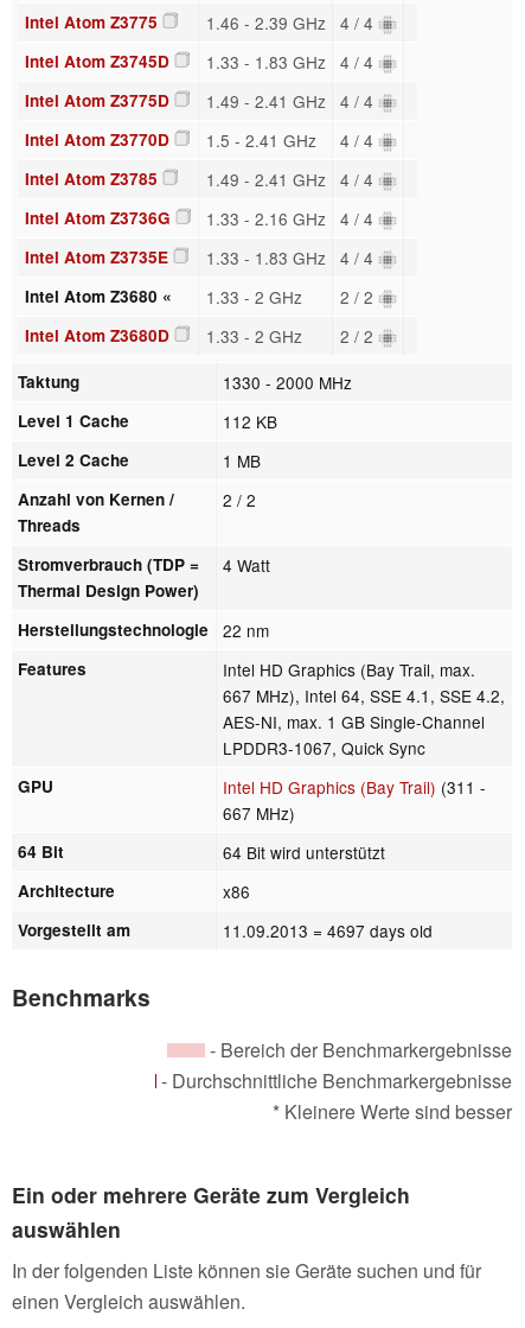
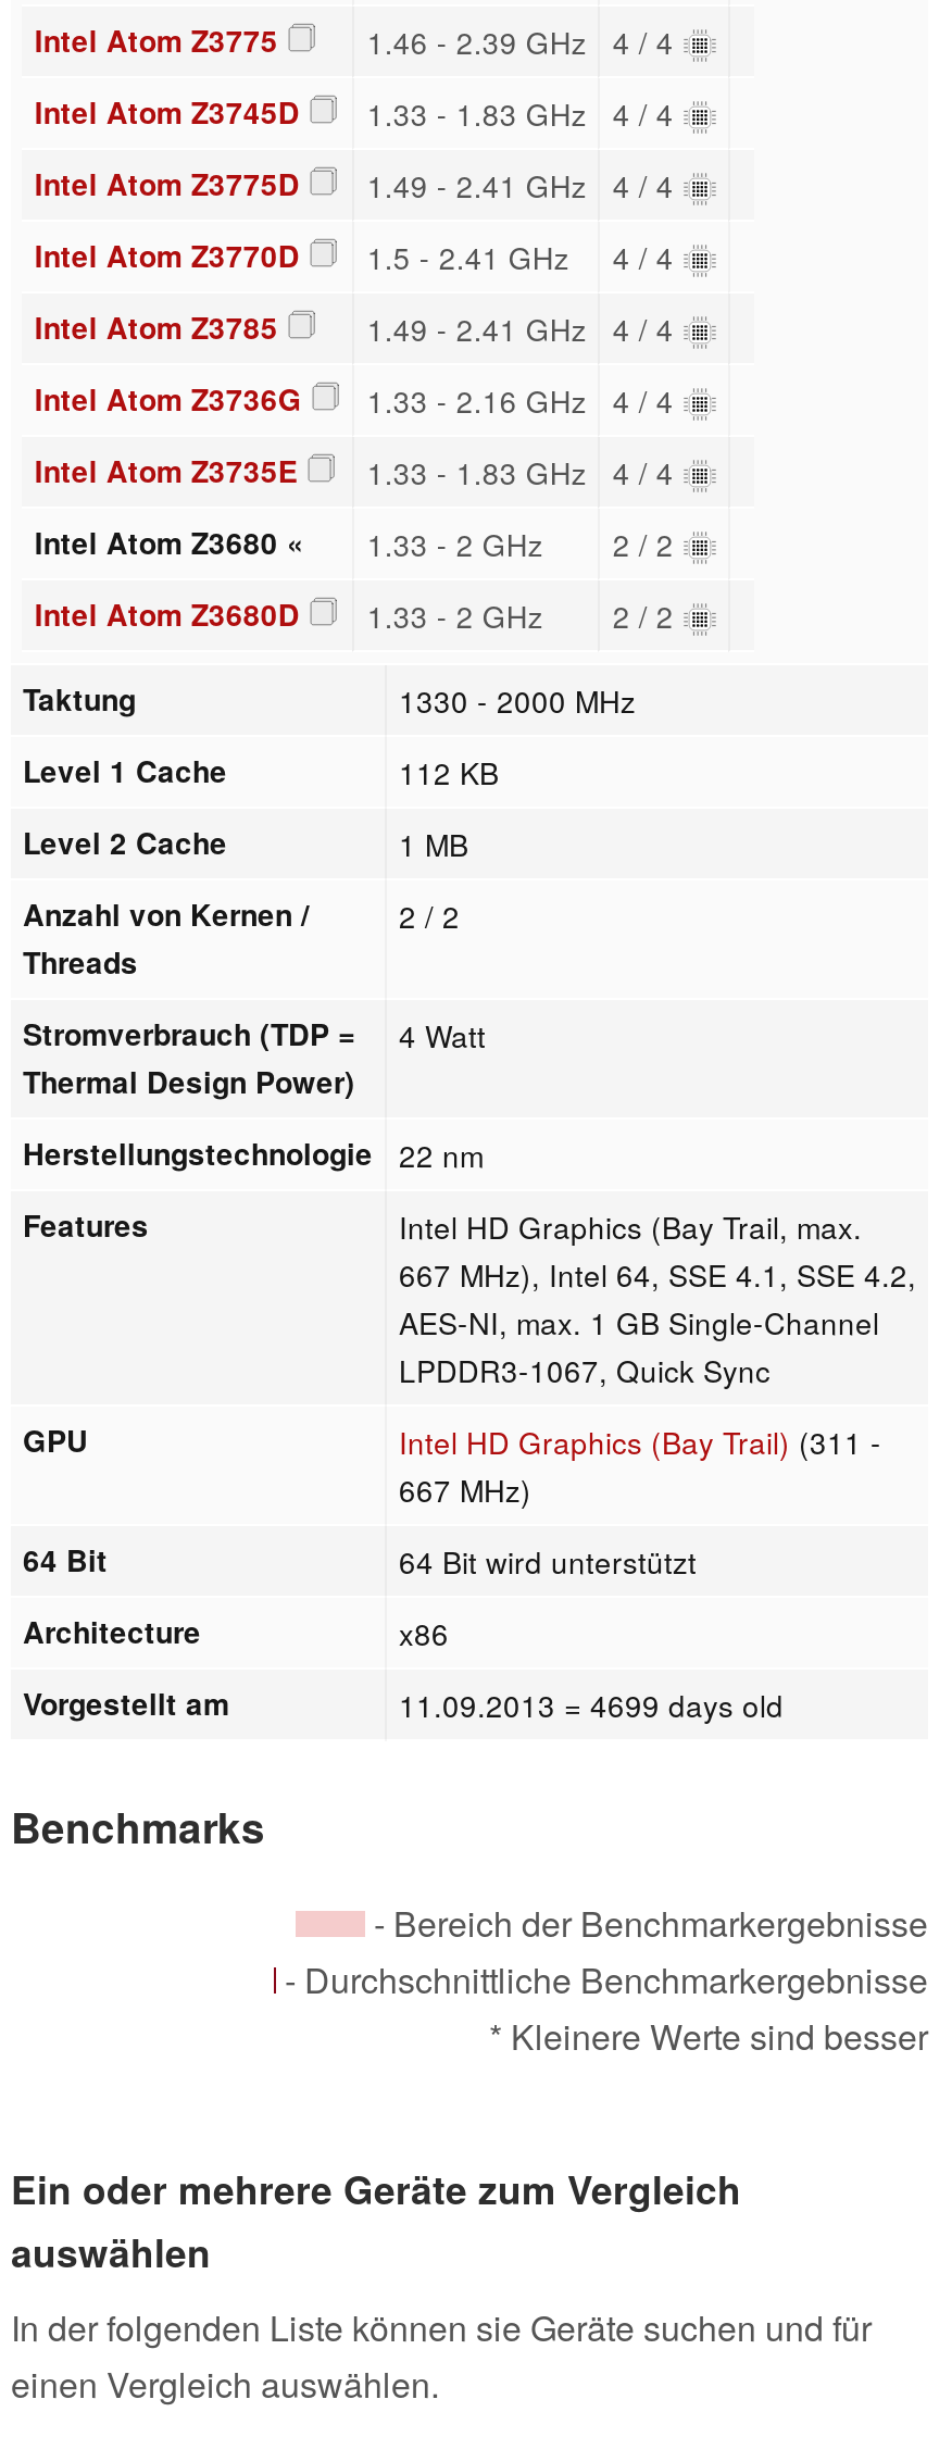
[223,918,433,942] 11.09.2013 = 4697 days old -> [399,1682,783,1725] 11.09.2013 = 4699 days old

